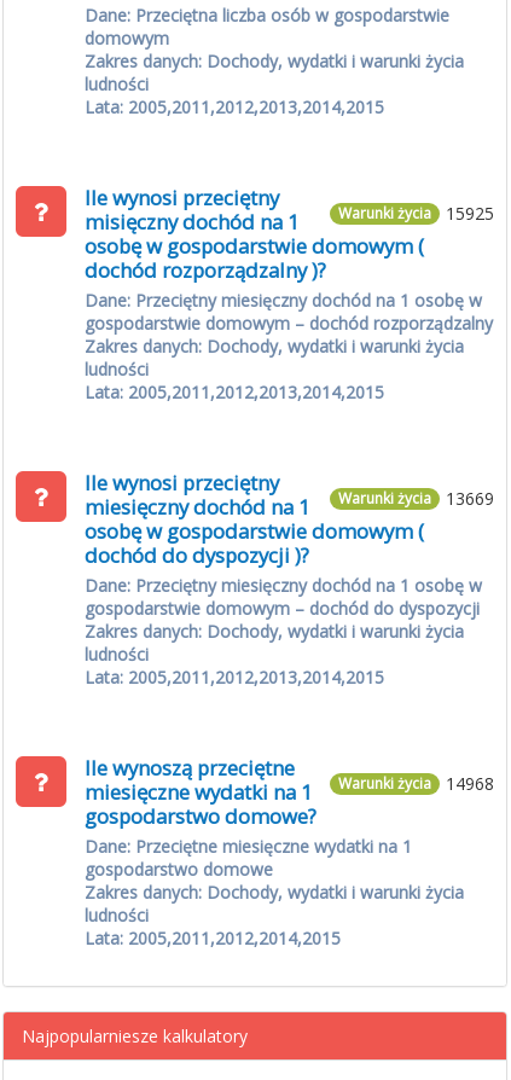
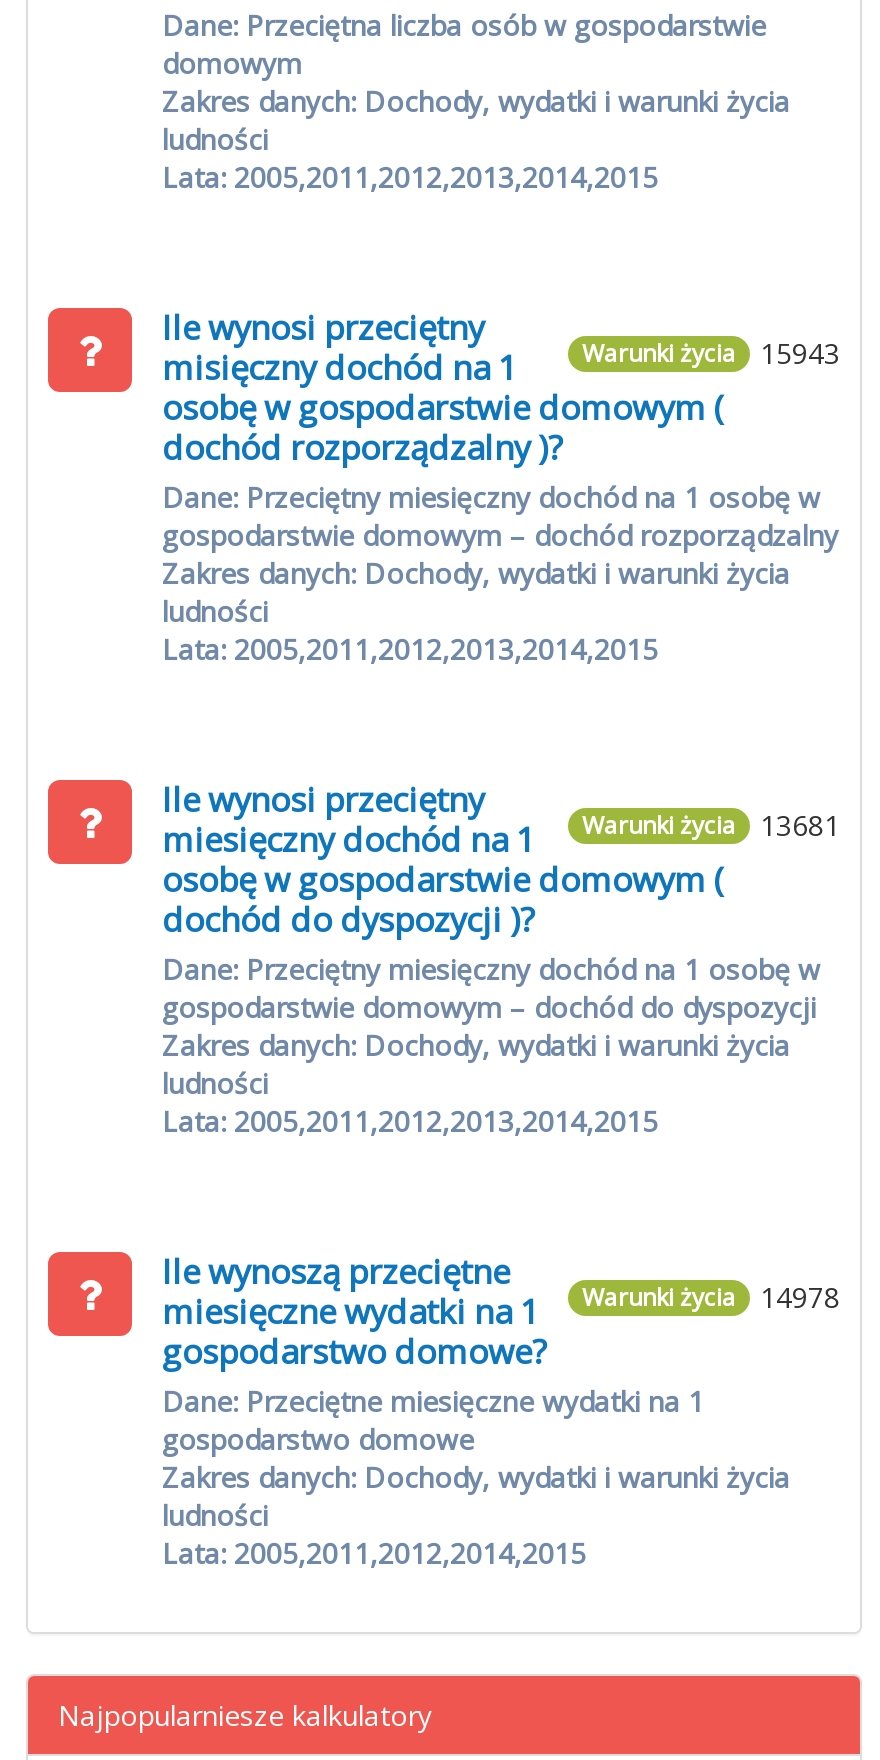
[85,202,494,236] misięczny dochód na 1 Warunki życia 15925 -> [162,334,840,390] misięczny dochód na 1 Warunki życia 15943
[85,487,494,521] miesięczny dochód na 1 Warunki życia 13669 -> [162,806,840,862] miesięczny dochód na 1 Warunki życia 13681
[85,772,494,806] miesięczne wydatki na 1 Warunki życia 14968 -> [162,1278,840,1334] miesięczne wydatki na 1 Warunki życia 14978

